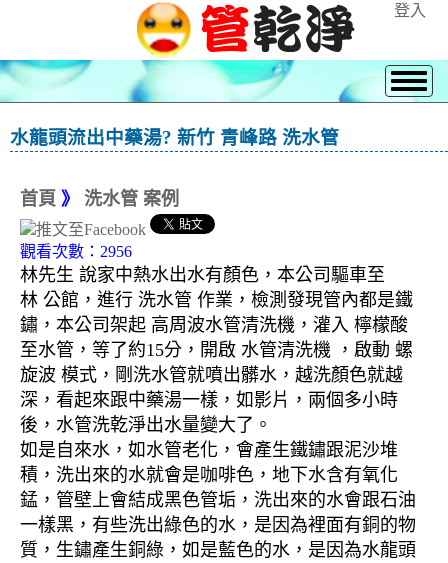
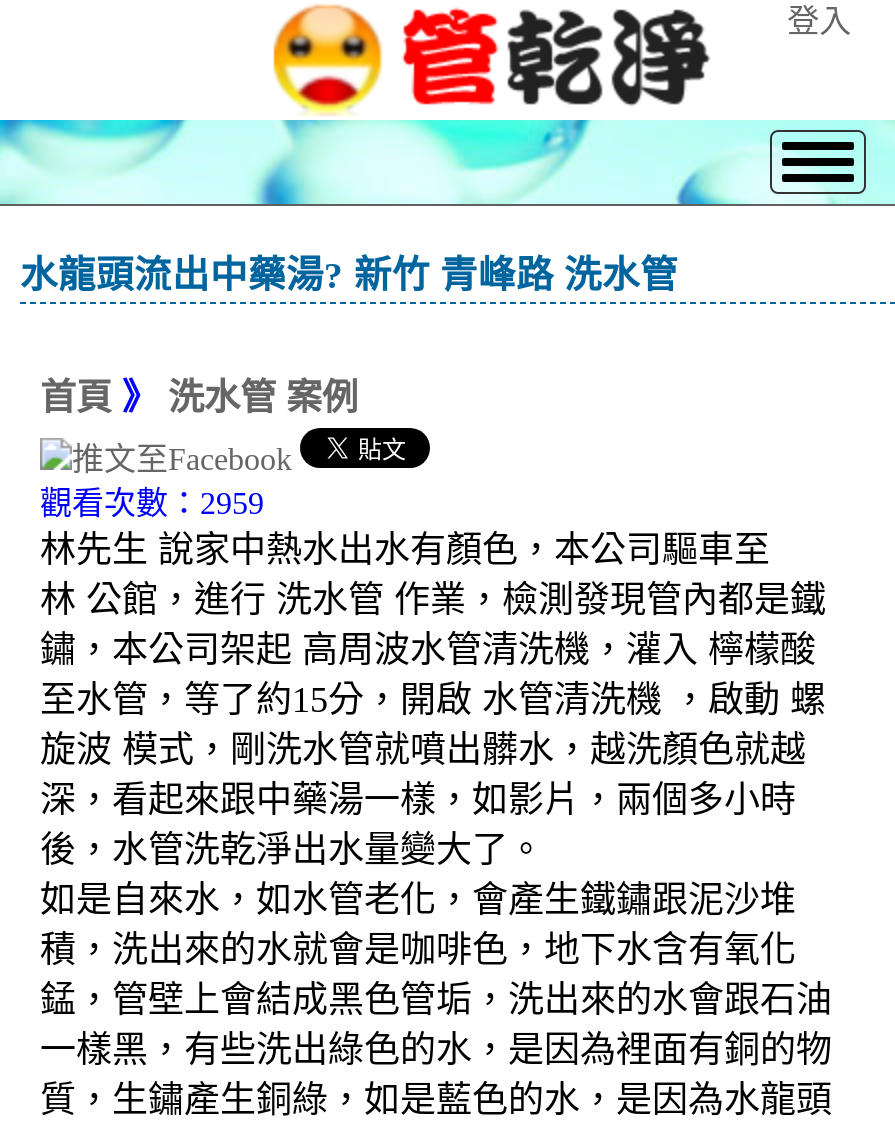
[0,243,132,260] 觀看次數：2956 -> [0,487,264,521] 觀看次數：2959

